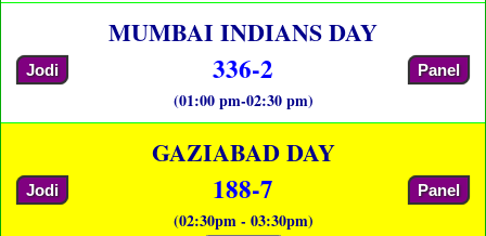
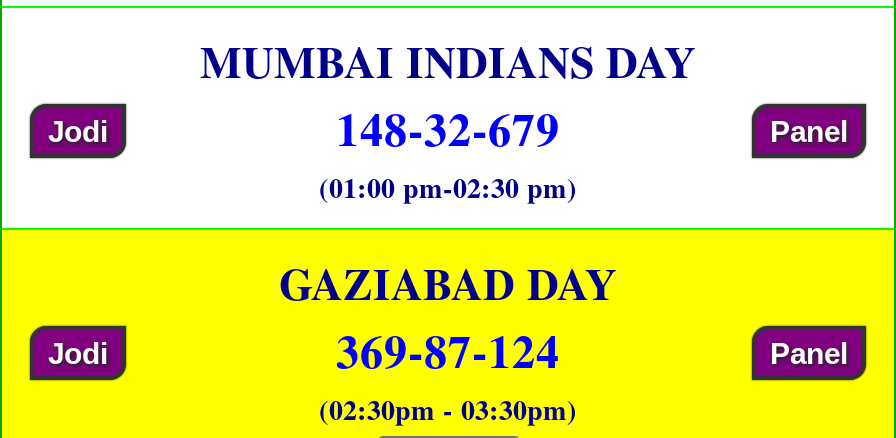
[213,50,273,86] 336-2 -> [336,94,560,162] 148-32-679
[213,170,273,207] 188-7 -> [336,316,560,384] 369-87-124

